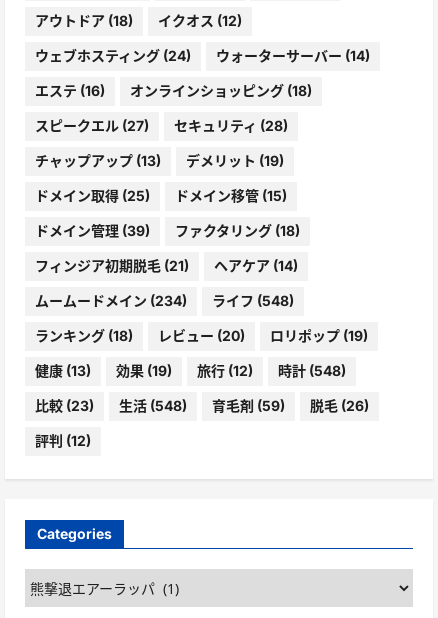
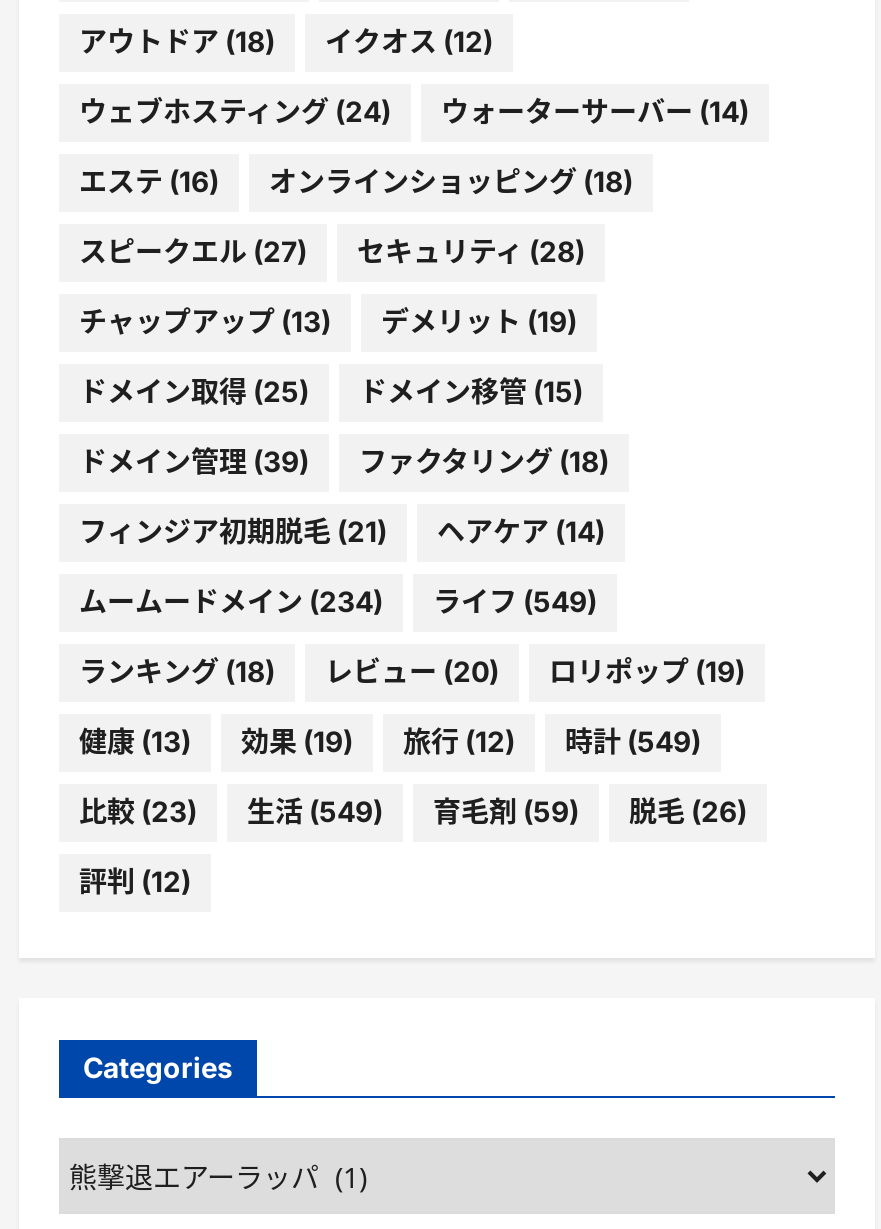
[35,292,294,309] ムームードメイン(234) ライフ(548) -> [79,585,597,619] ムームードメイン(234) ライフ(549)
[35,362,346,379] 健康(13) 効果(19) 旅行(12) 時計(548) -> [79,725,701,759] 健康(13) 効果(19) 旅行(12) 時計(549)
[35,397,369,414] 比較(23) 生活(548) 育毛剤(59) 脱毛(26) -> [79,795,747,829] 比較(23) 生活(549) 育毛剤(59) 脱毛(26)

